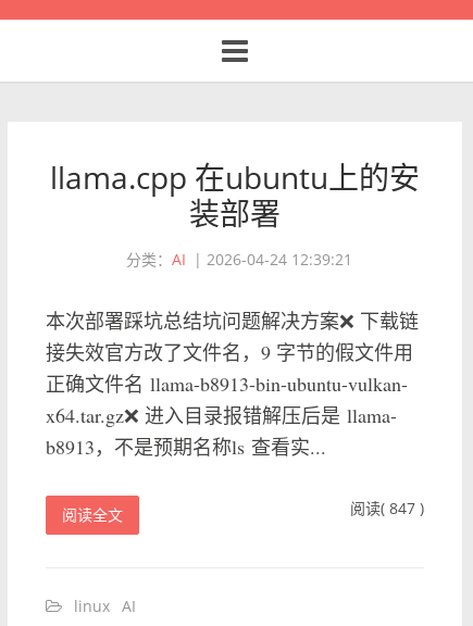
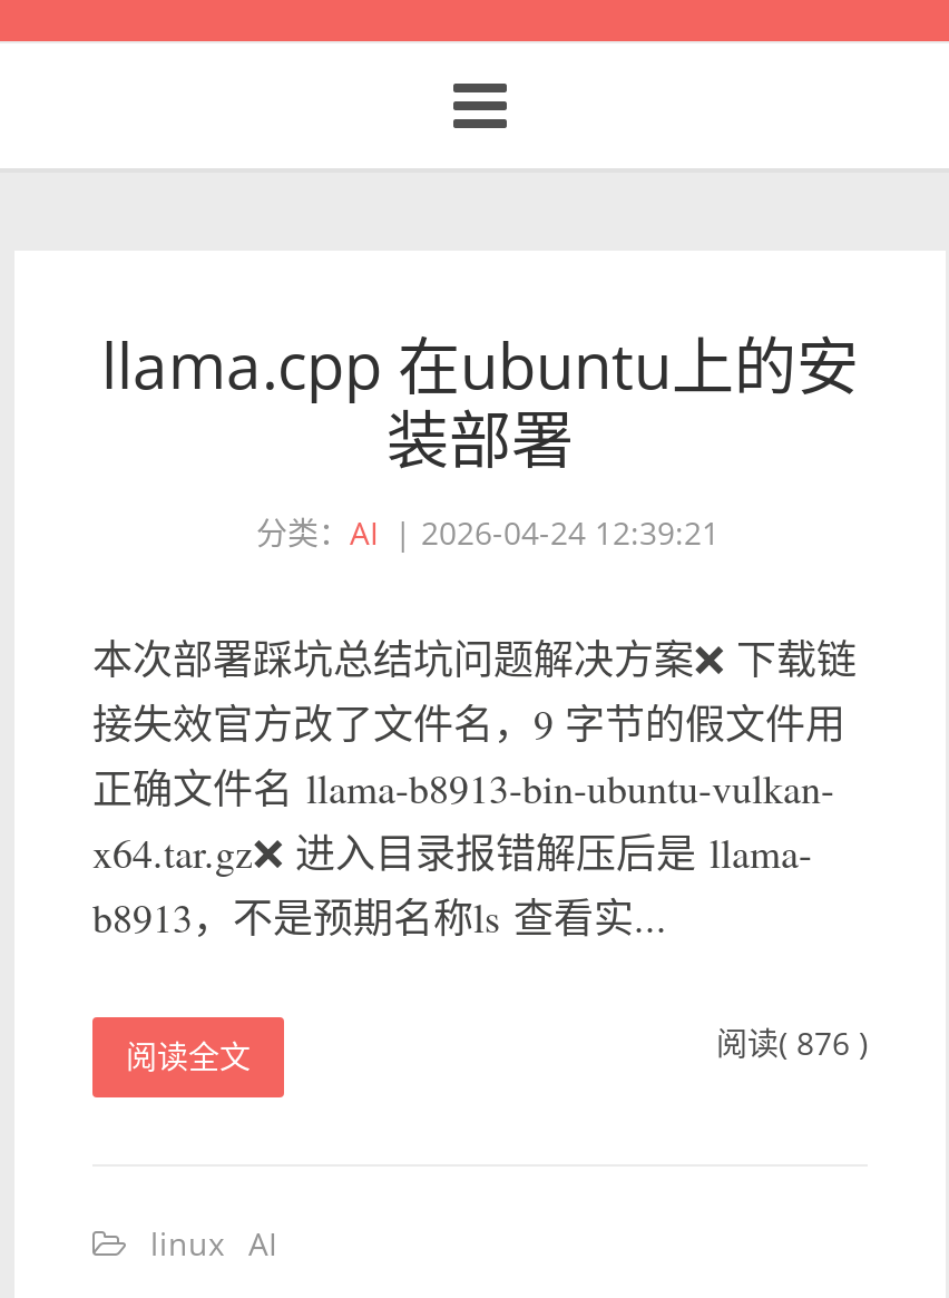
[350,498,424,519] 阅读( 847 ) -> [716,1022,868,1064] 阅读( 876 )

